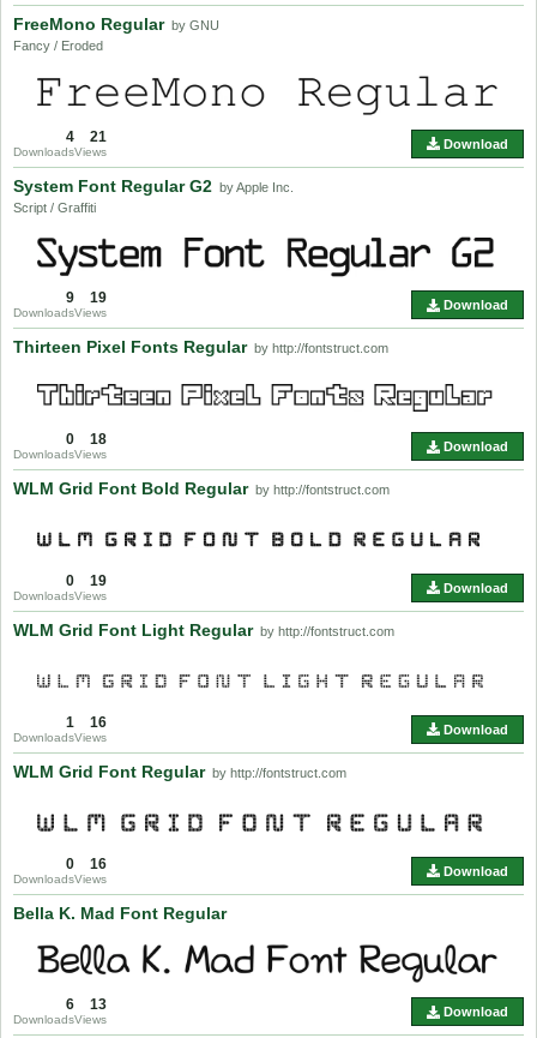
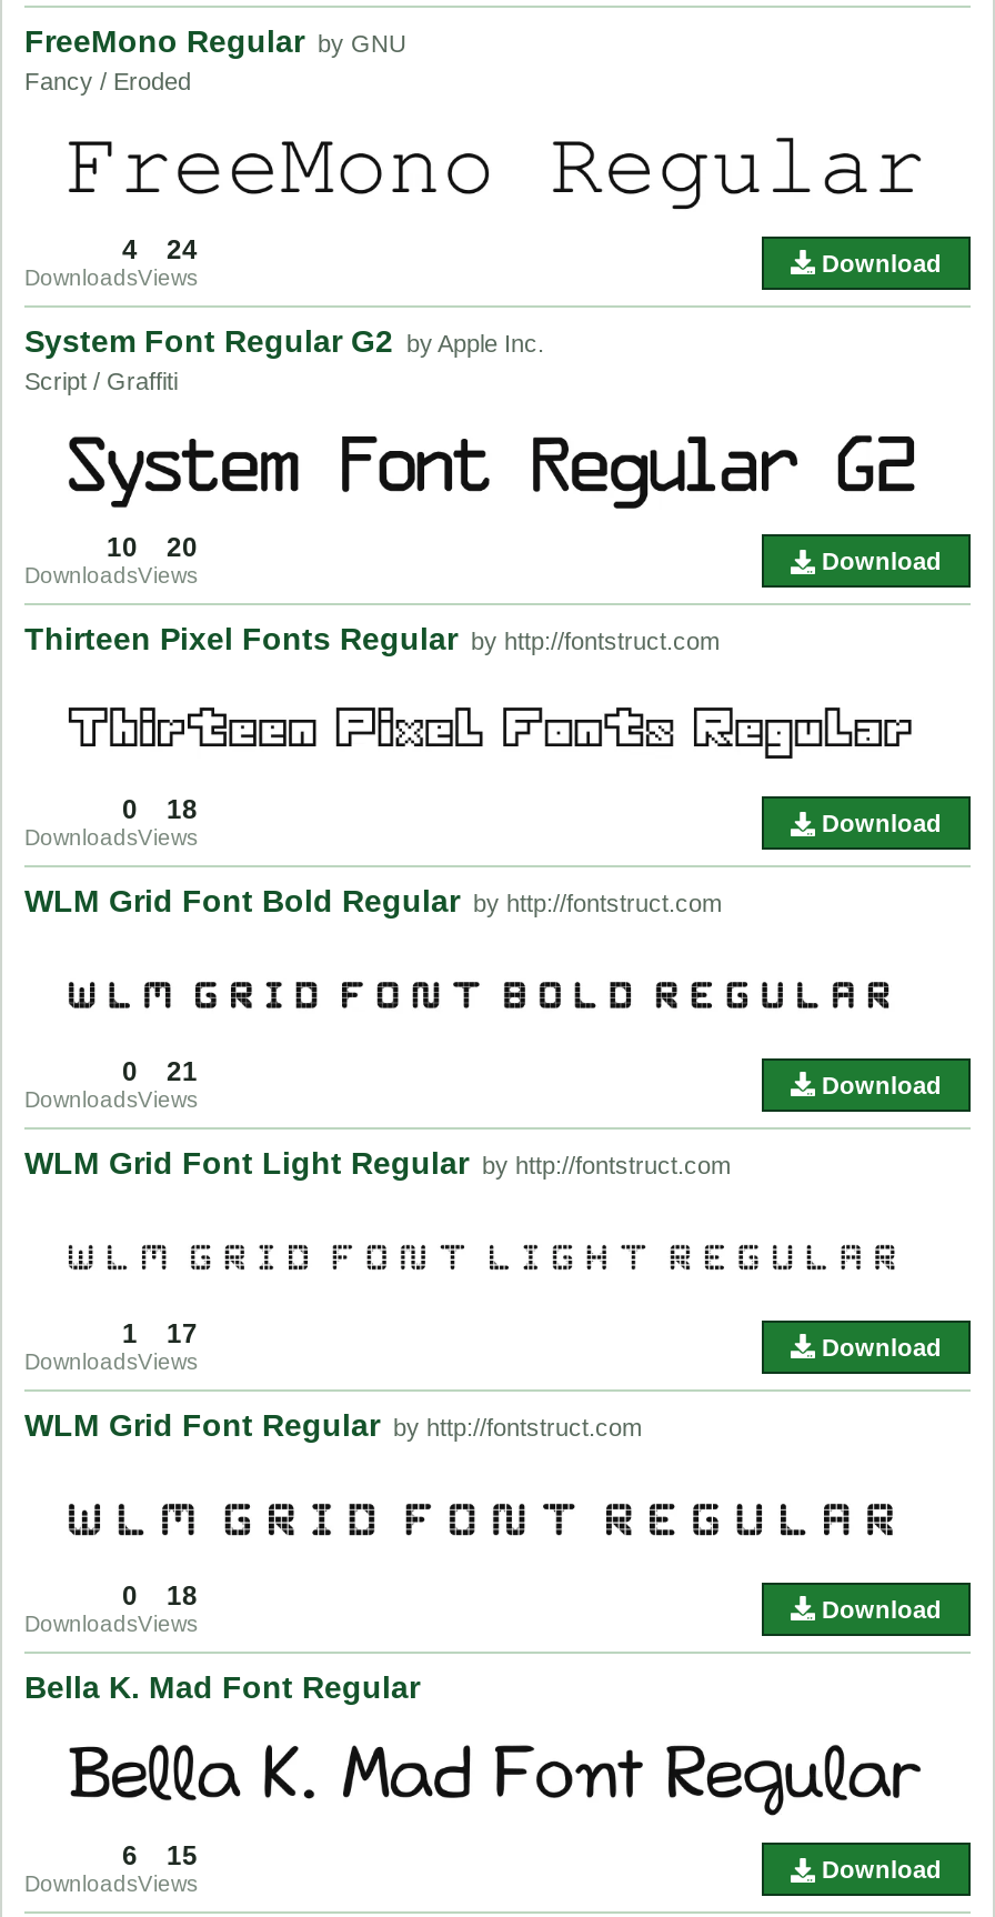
[66,128,107,145] 4 21 -> [122,234,198,265] 4 24
[66,290,74,307] 9 -> [107,533,138,564] 10
[90,290,107,307] 19 -> [167,533,198,564] 20
[66,573,107,589] 0 19 -> [122,1056,198,1088] 0 21
[66,714,107,731] 1 16 -> [122,1318,198,1349] 1 17
[66,855,107,872] 0 16 -> [122,1580,198,1611] 0 18
[66,997,107,1013] 6 13 -> [122,1841,198,1873] 6 15

